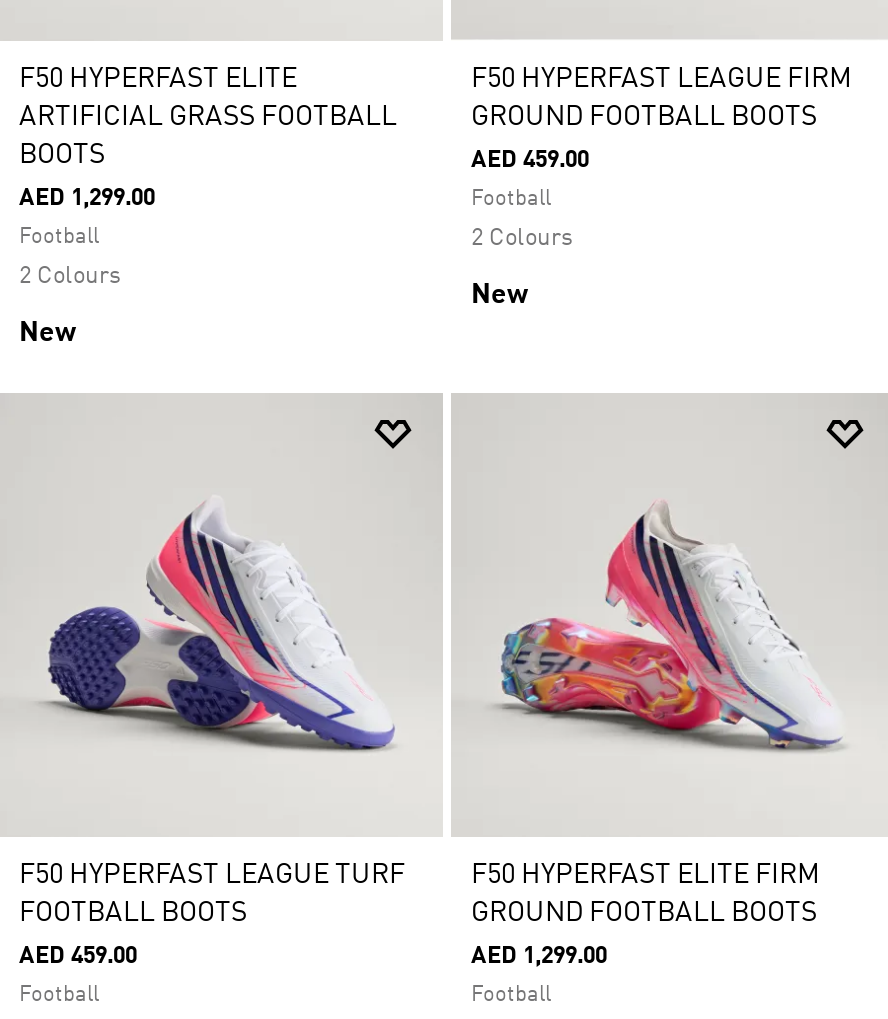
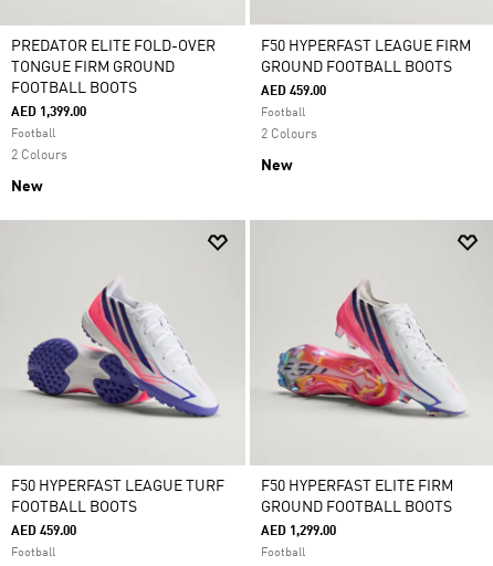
[19,65,397,169] F50 HYPERFAST ELITE | ARTIFICIAL GRASS FOOTBALL | BOOTS -> [11,39,216,96] PREDATOR ELITE FOLD-OVER | TONGUE FIRM GROUND | FOOTBALL BOOTS
[19,187,155,211] AED 1,299.00 -> [11,106,86,119] AED 1,399.00

